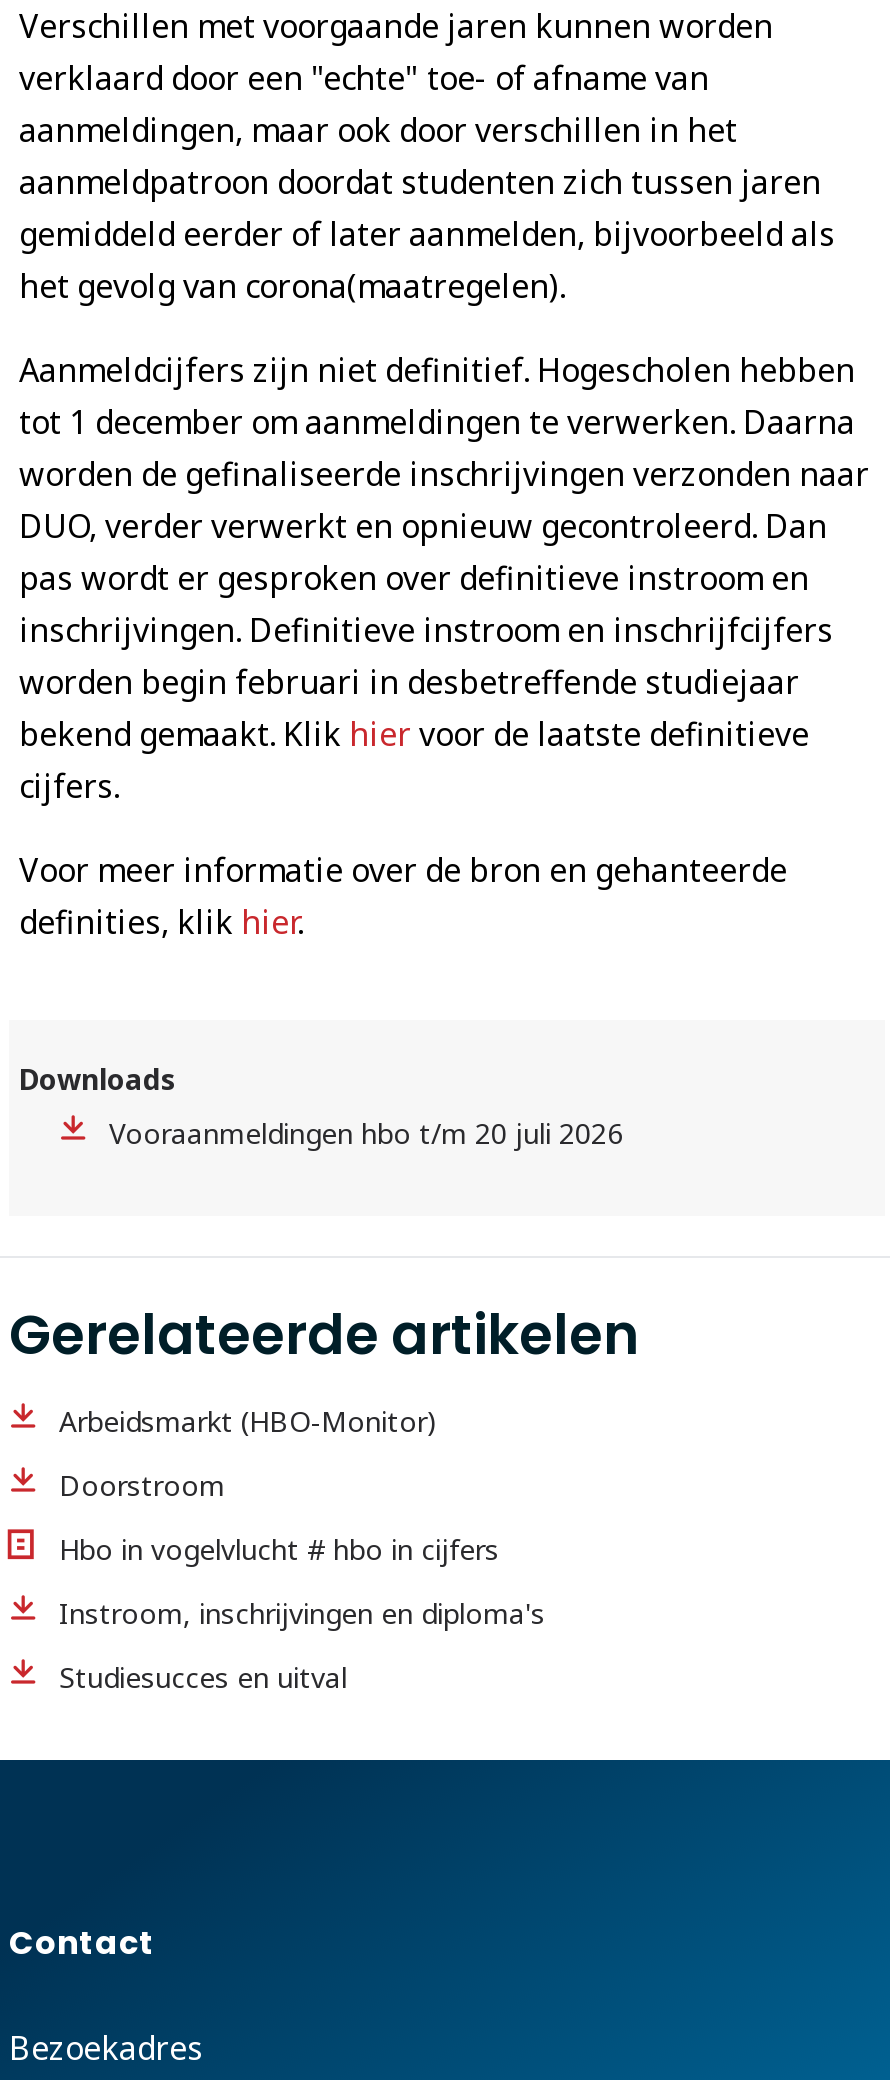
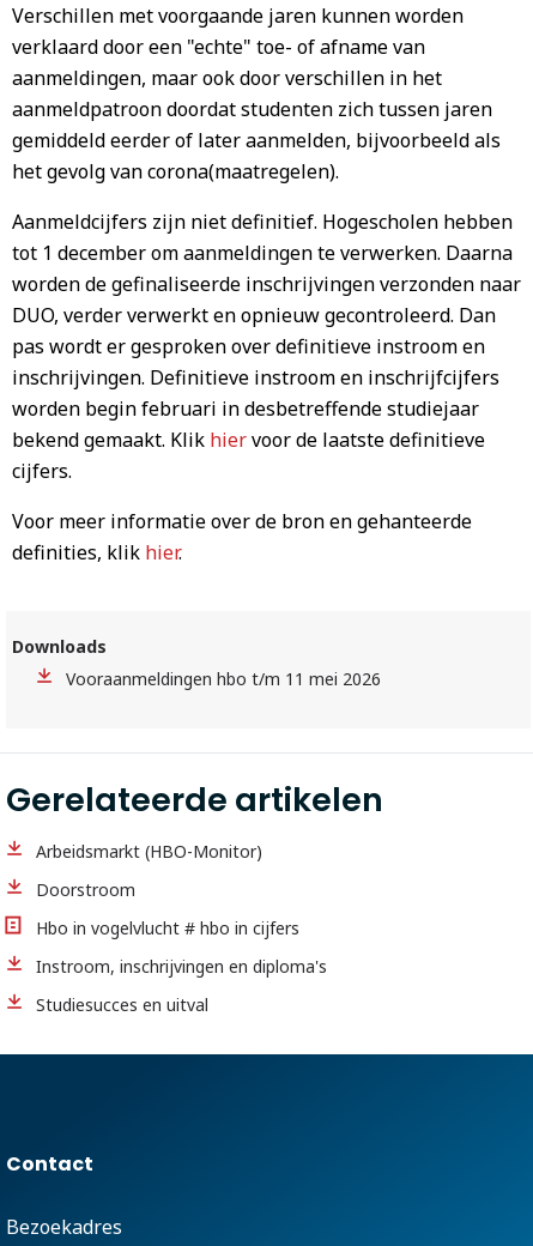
[109,1114,623,1152] Vooraanmeldingen hbo t/m 20 juli 2026 -> [66,667,381,690] Vooraanmeldingen hbo t/m 11 mei 2026

